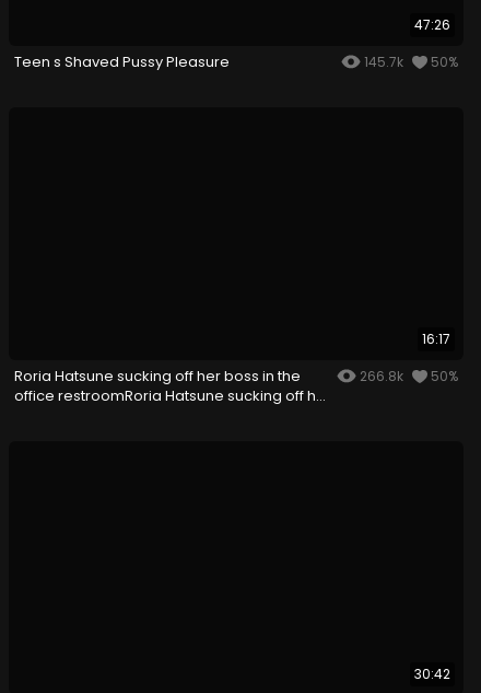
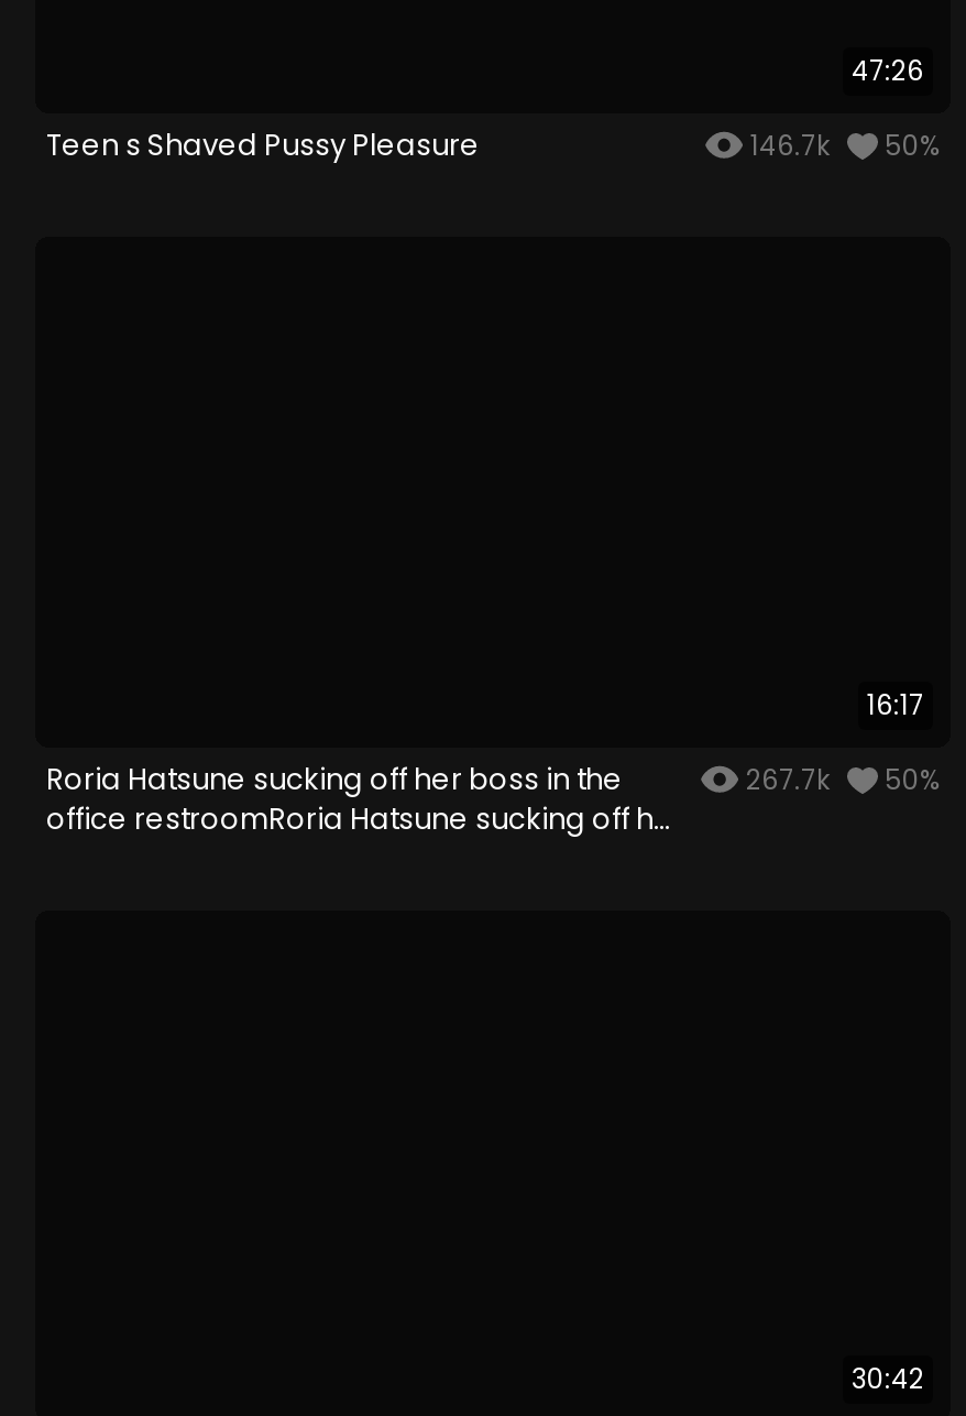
[361,52,458,71] 145.7k 50% -> [744,127,940,164] 146.7k 50%
[356,367,458,386] 266.8k 50% -> [739,761,940,798] 267.7k 50%

